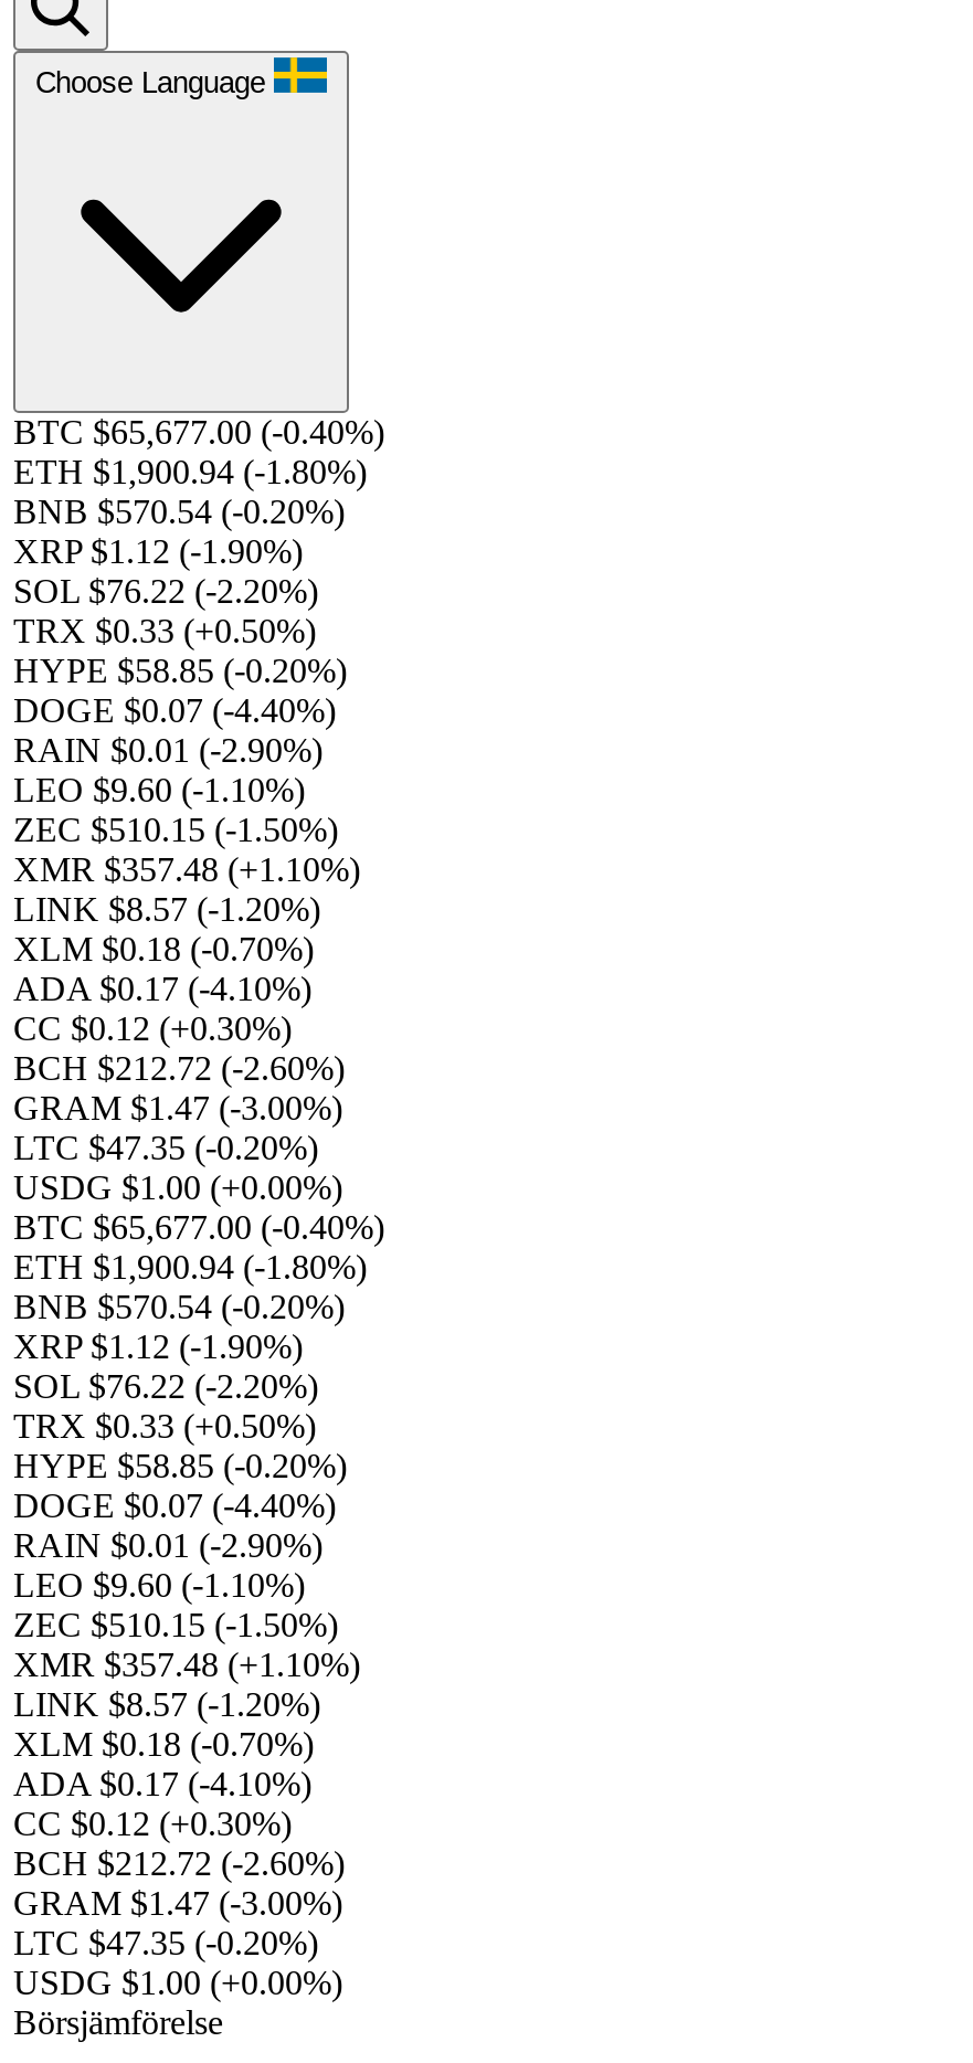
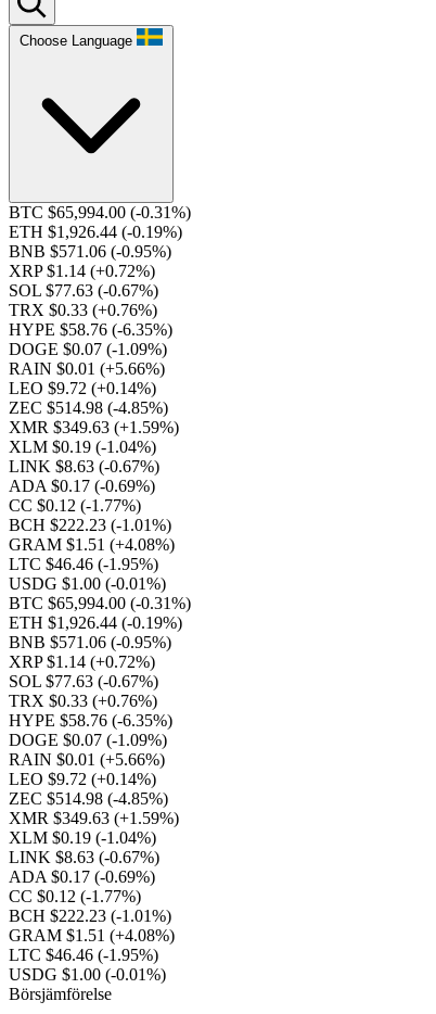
[13,413,384,2001] BTC $65,677.00(-0.40%) | ETH $1,900.94 (-1.80%) | BNB $570.54 (-0.20%) | XRP $1.12 (-1.90%) | SOL $76.22(-2.20%) | TRX $0.33 (+0.50%) | HYPE $58.85 (-0.20%) | DOGE $0.07 (-4.40%) | RAIN $0.01 (-2.90%) | LEO $9.60 (-1.10%) | ZEC $510.15 (-1.50%) | XMR $357.48(+1.10%) | LINK $8.57 (-1.20%) | XLM $0.18 (-0.70%) | ADA $0.17 (-4.10%) | CC $0.12 (+0.30%) | BCH $212.72 (-2.60%) | GRAM $1.47 (-3.00%) | LTC $47.35 (-0.20%) | USDG $1.00(+0.00%) | BTC $65,677.00 (-0.40%) | ETH $1,900.94 (-1.80%) | BNB $570.54 (-0.20%) | XRP $1.12 (-1.90%) | SOL $76.22(-2.20%) | TRX $0.33 (+0.50%) | HYPE $58.85 (-0.20%) | DOGE $0.07 (-4.40%) | RAIN $0.01 (-2.90%) | LEO $9.60 (-1.10%) | ZEC $510.15 (-1.50%) | XMR $357.48(+1.10%) | LINK $8.57 (-1.20%) | XLM $0.18 (-0.70%) | ADA $0.17 (-4.10%) | CC $0.12 (+0.30%) | BCH $212.72 (-2.60%) | GRAM $1.47 (-3.00%) | LTC $47.35 (-0.20%) | USDG $1.00(+0.00%) -> [9,203,191,984] BTC $65,994.00(-0.31%) | ETH $1,926.44 (-0.19%) | BNB $571.06 (-0.95%) | XRP $1.14 (+0.72%) | SOL $77.63(-0.67%) | TRX $0.33 (+0.76%) | HYPE $58.76 (-6.35%) | DOGE $0.07 (-1.09%) | RAIN $0.01 (+5.66%) | LEO $9.72 (+0.14%) | ZEC $514.98 (-4.85%) | XMR $349.63(+1.59%) | XLM $0.19 (-1.04%) | LINK $8.63 (-0.67%) | ADA $0.17 (-0.69%) | CC $0.12 (-1.77%) | BCH $222.23 (-1.01%) | GRAM $1.51 (+4.08%) | LTC $46.46 (-1.95%) | USDG $1.00(-0.01%) | BTC $65,994.00 (-0.31%) | ETH $1,926.44 (-0.19%) | BNB $571.06 (-0.95%) | XRP $1.14 (+0.72%) | SOL $77.63(-0.67%) | TRX $0.33 (+0.76%) | HYPE $58.76 (-6.35%) | DOGE $0.07 (-1.09%) | RAIN $0.01 (+5.66%) | LEO $9.72 (+0.14%) | ZEC $514.98 (-4.85%) | XMR $349.63(+1.59%) | XLM $0.19 (-1.04%) | LINK $8.63 (-0.67%) | ADA $0.17 (-0.69%) | CC $0.12 (-1.77%) | BCH $222.23 (-1.01%) | GRAM $1.51 (+4.08%) | LTC $46.46 (-1.95%) | USDG $1.00(-0.01%)

